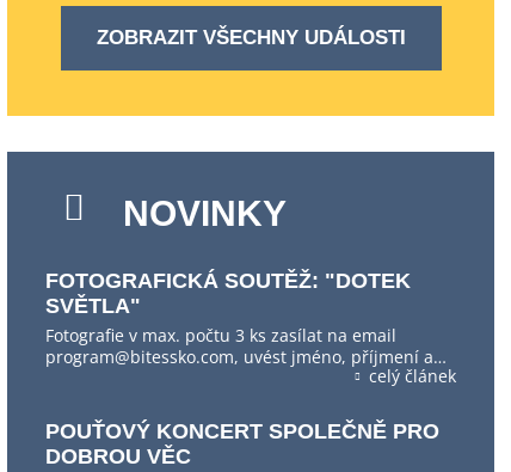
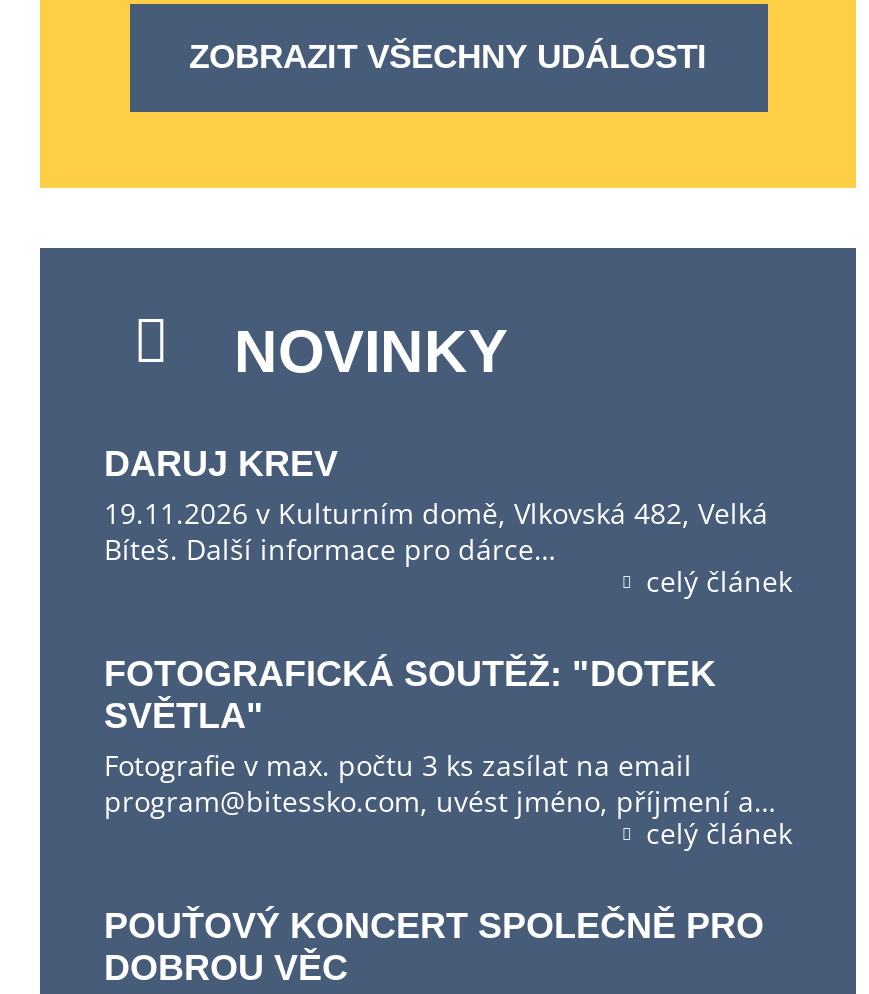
none -> [104,444,792,600] DARUJ KREV | 19.11.2026 v Kulturním domě, Vlkovská 482, Velká | Bíteš. Další informace pro dárce… | celý článek

